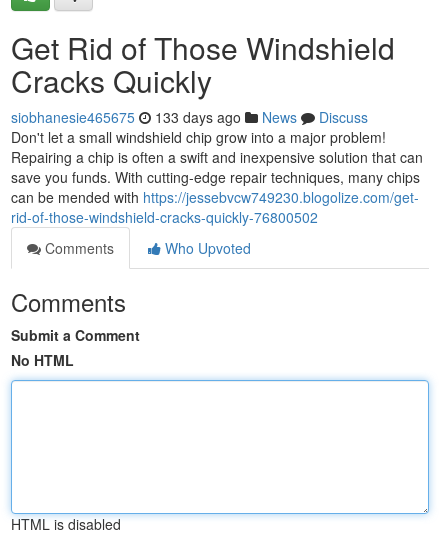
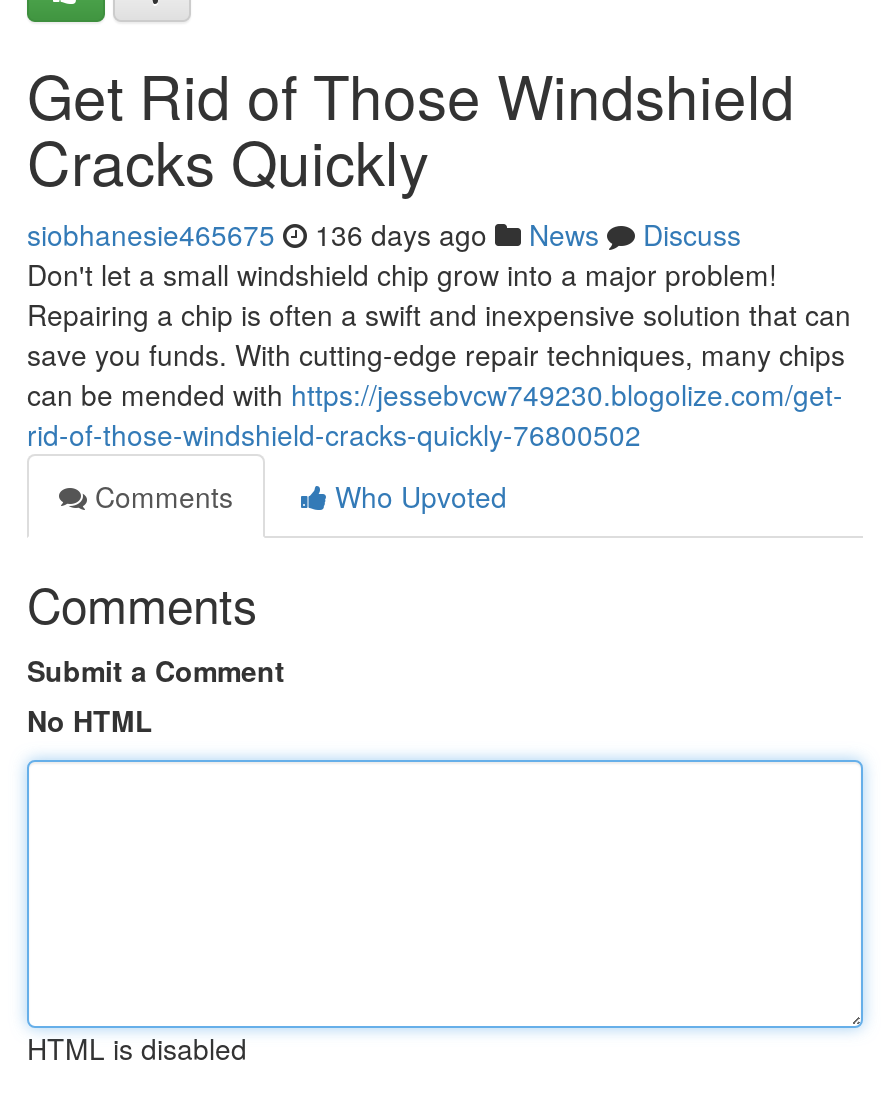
[11,107,368,127] siobhanesie465675 133 days ago News Discuss -> [27,214,741,254] siobhanesie465675 136 days ago News Discuss

